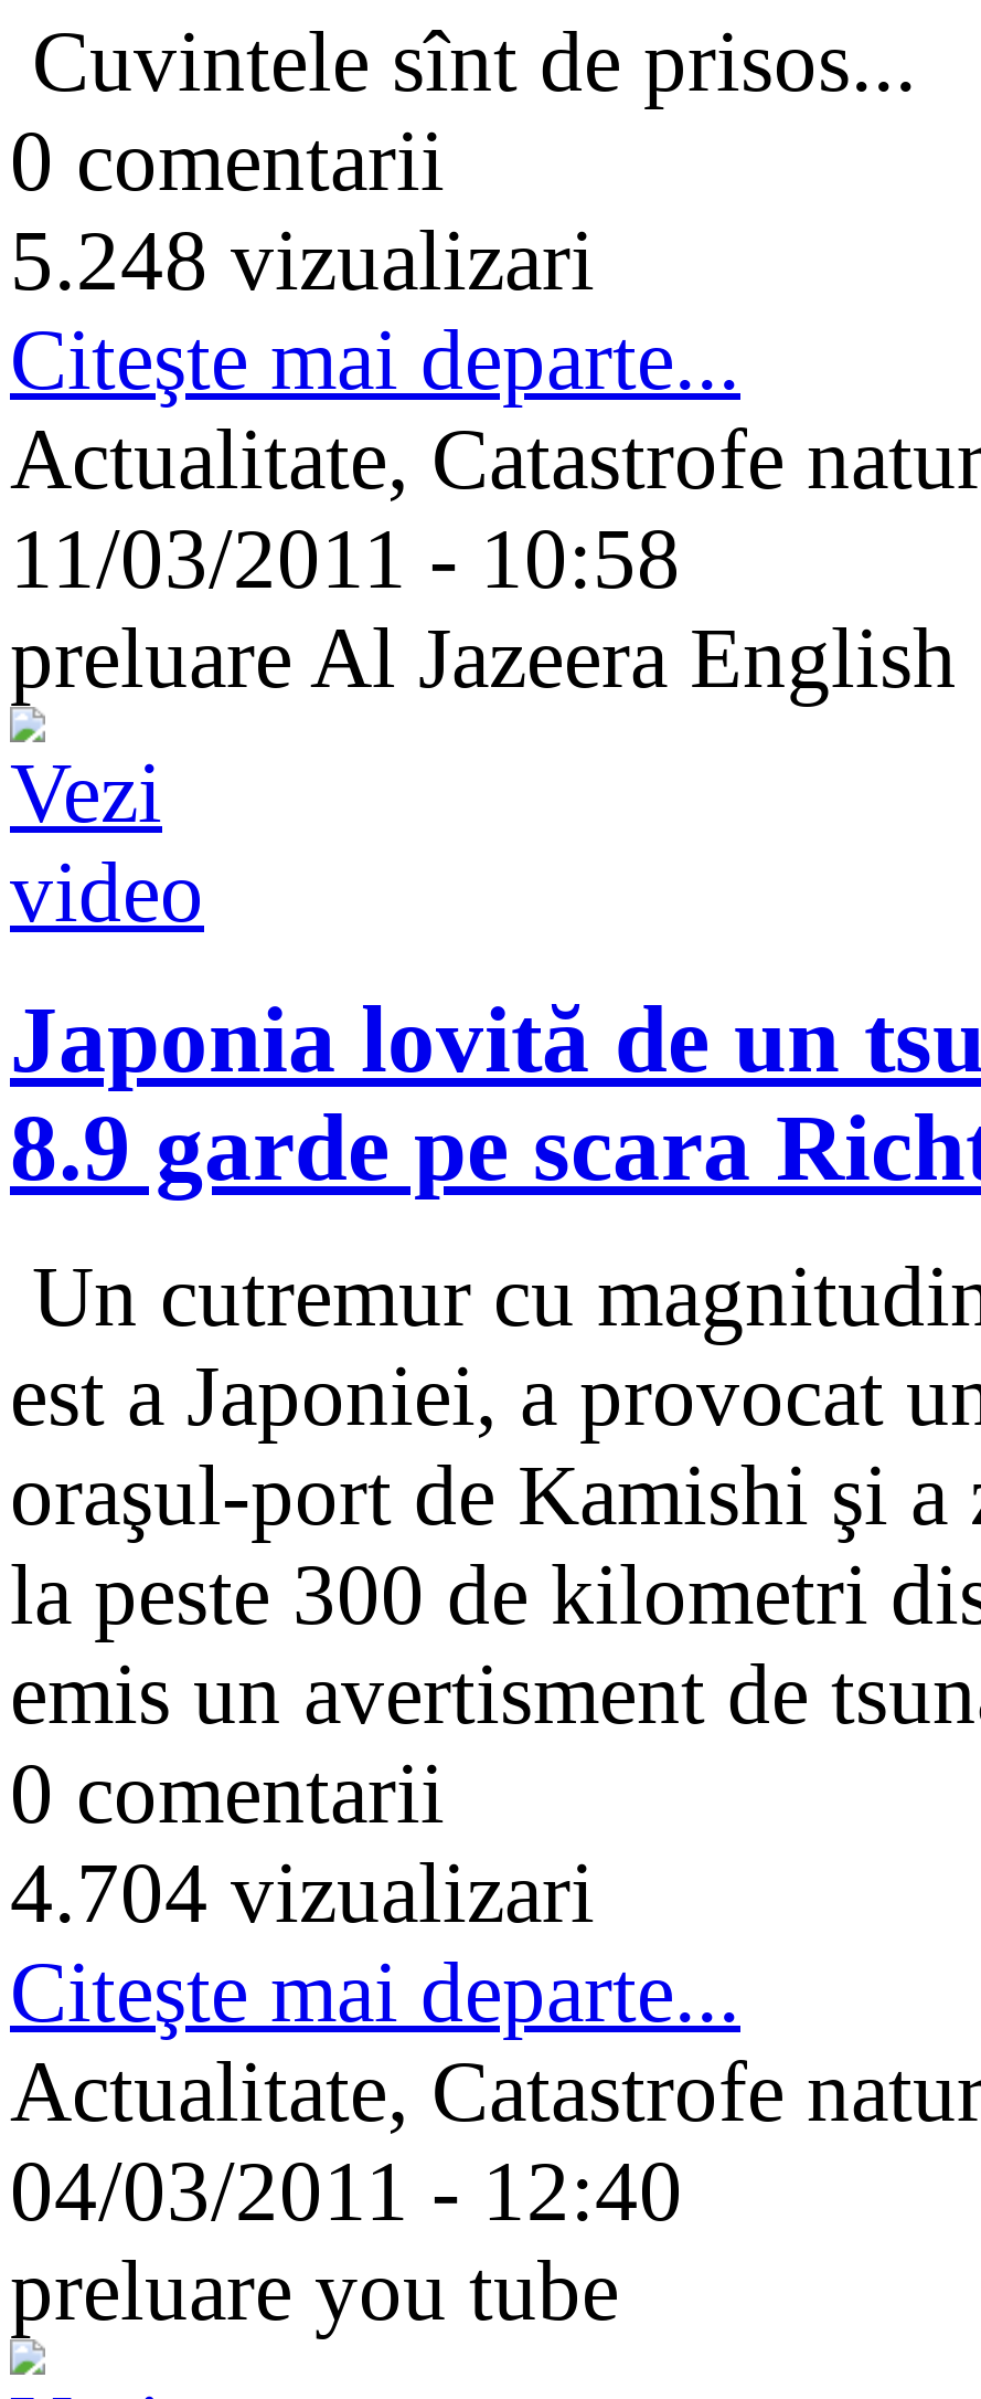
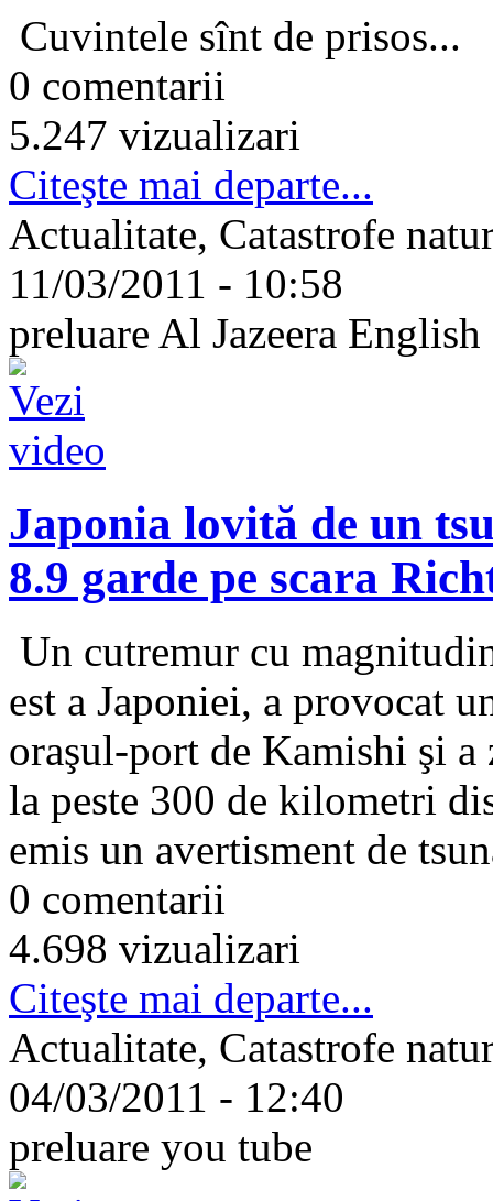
[10,212,595,307] 5.248 vizualizari -> [9,111,300,158] 5.247 vizualizari
[10,1844,595,1939] 4.704 vizualizari -> [9,924,300,972] 4.698 vizualizari

